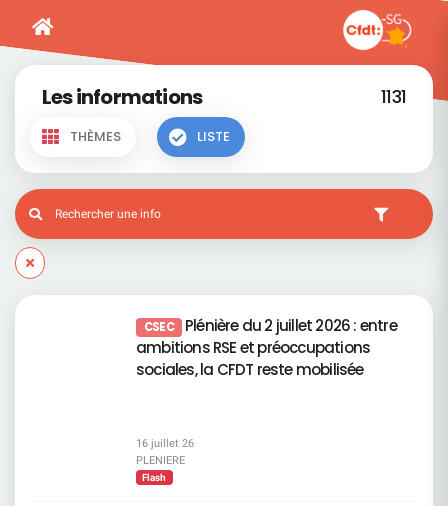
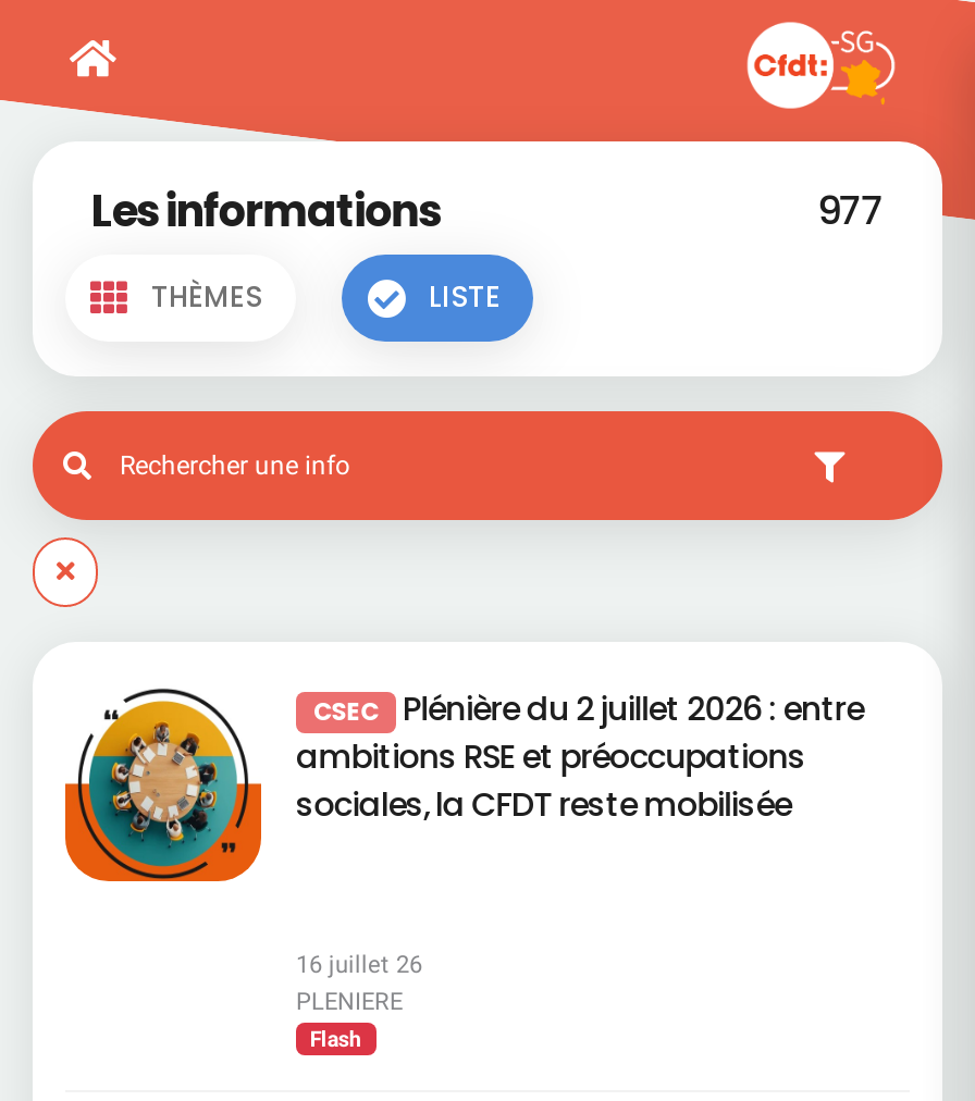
[381,84,406,109] 1131 -> [817,183,884,237] 977
none -> [63,685,263,883] [image]

